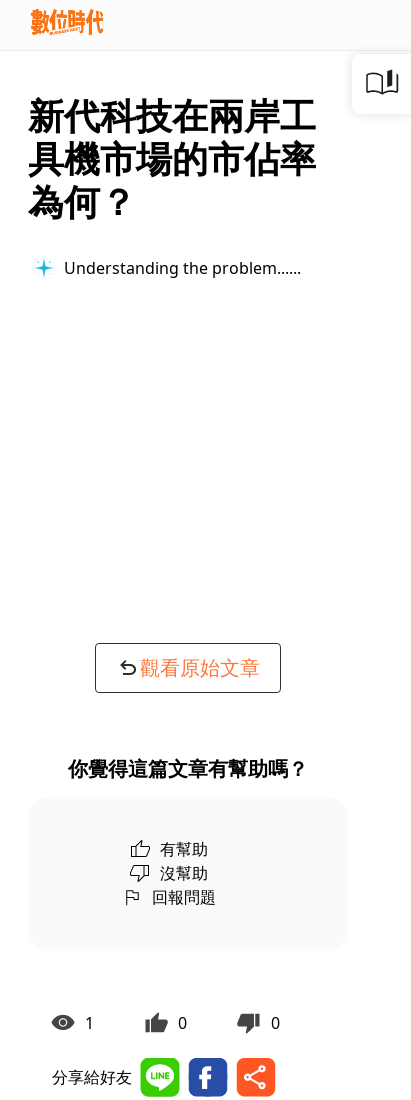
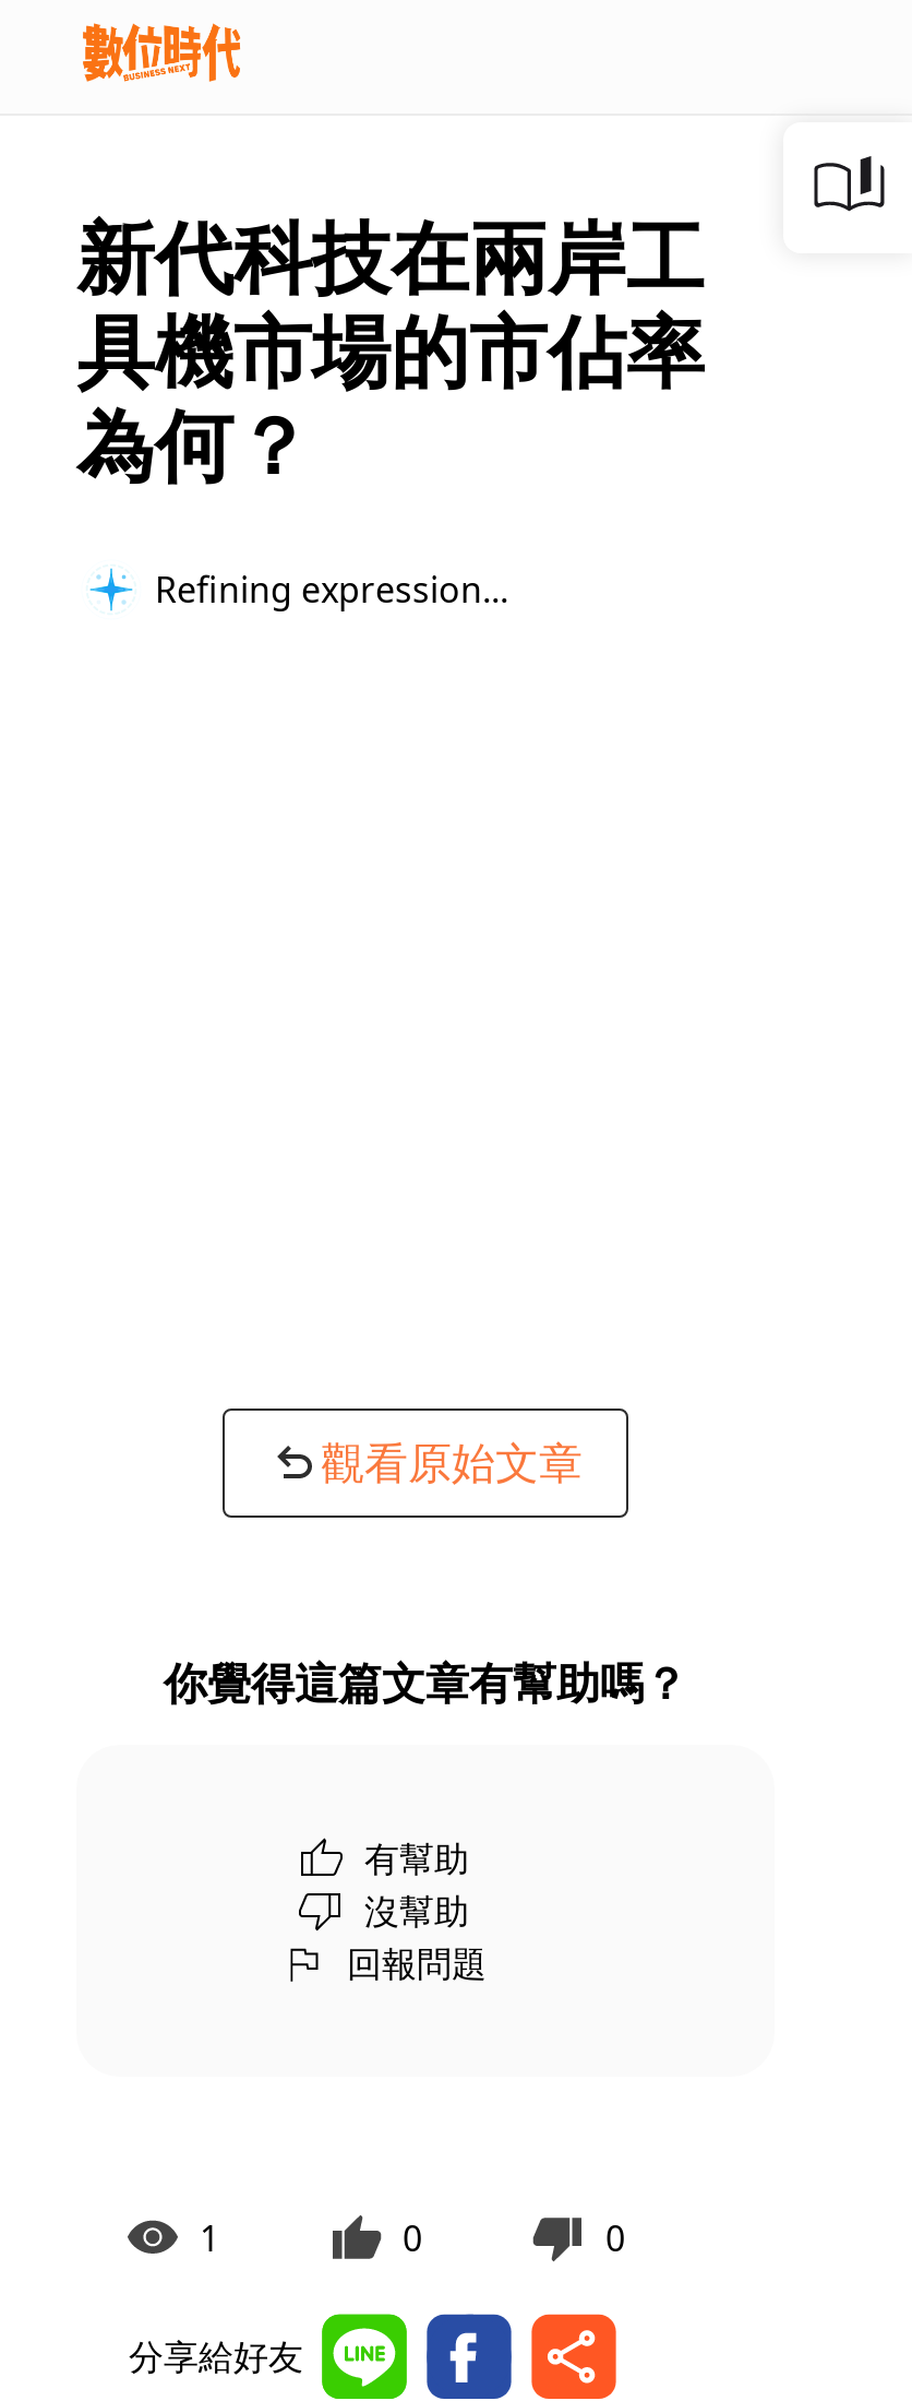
[64,256,289,278] Understanding the problem... -> [155,564,508,613] Refining expression...

